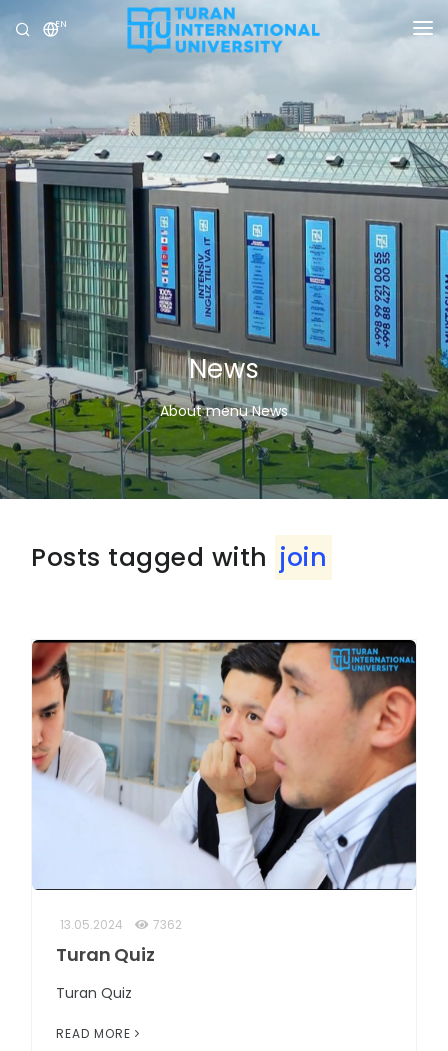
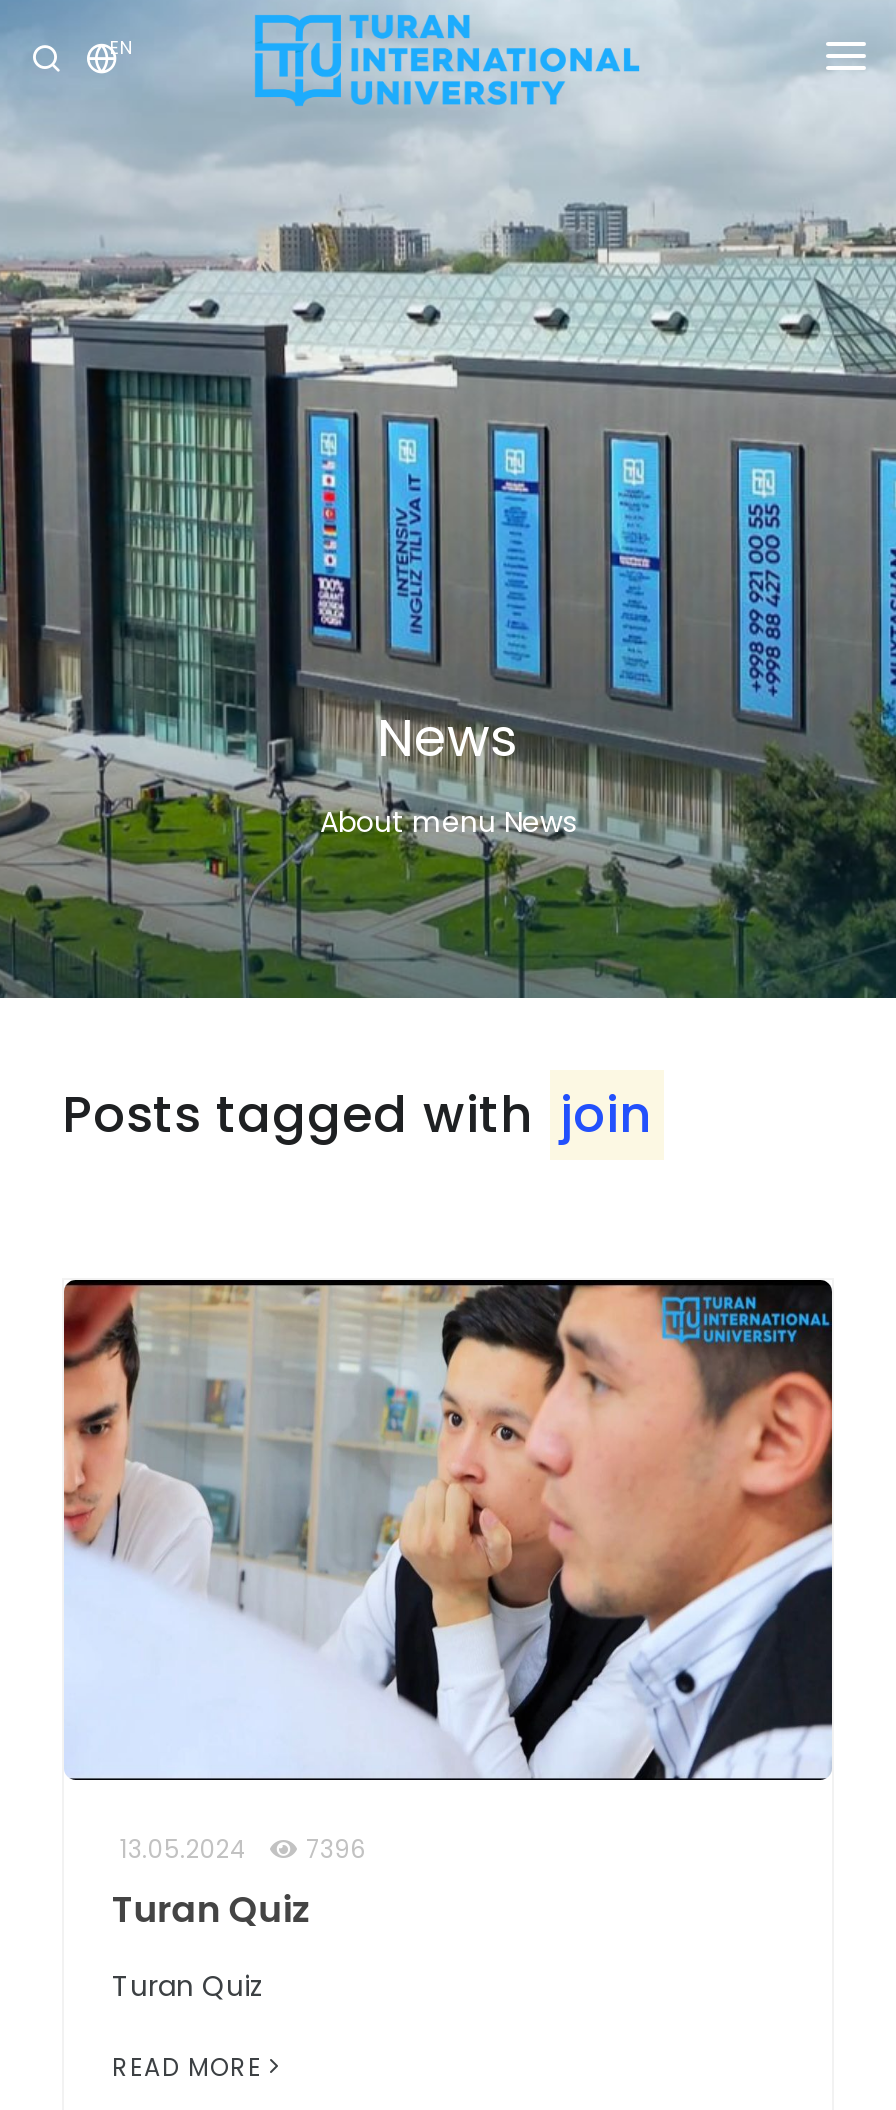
[60,916,182,933] 13.05.2024 7362 -> [120,1832,366,1866] 13.05.2024 7396

